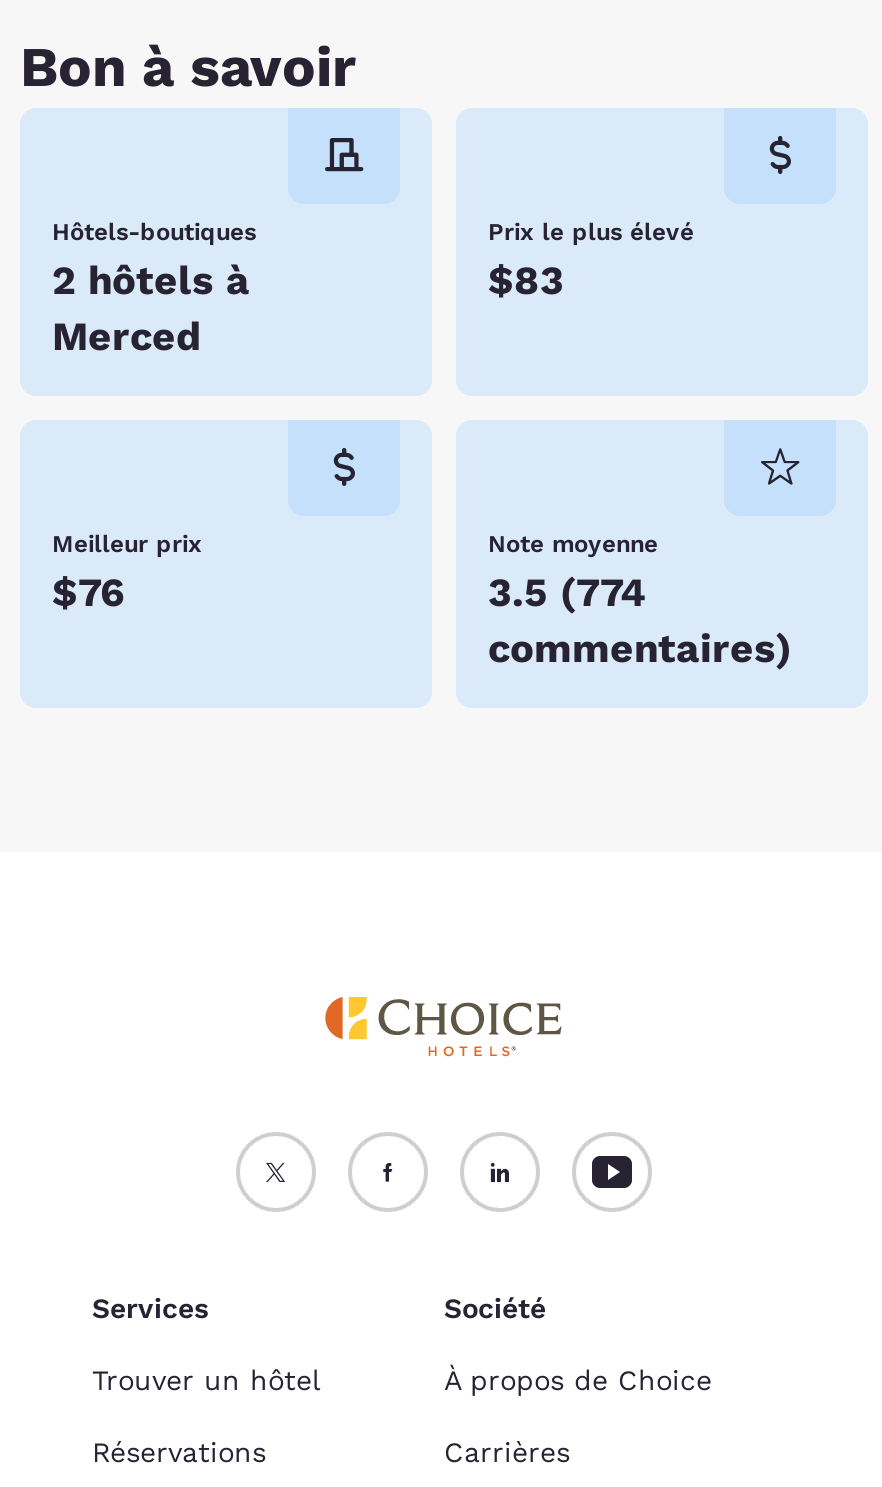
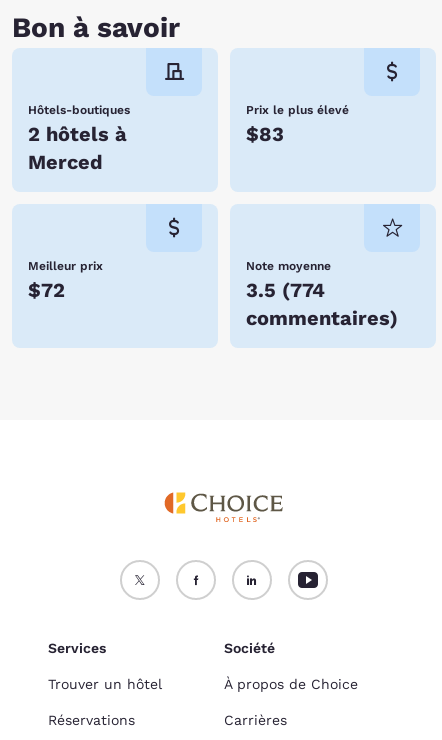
[52,568,124,616] $76 -> [28,278,65,302] $72

